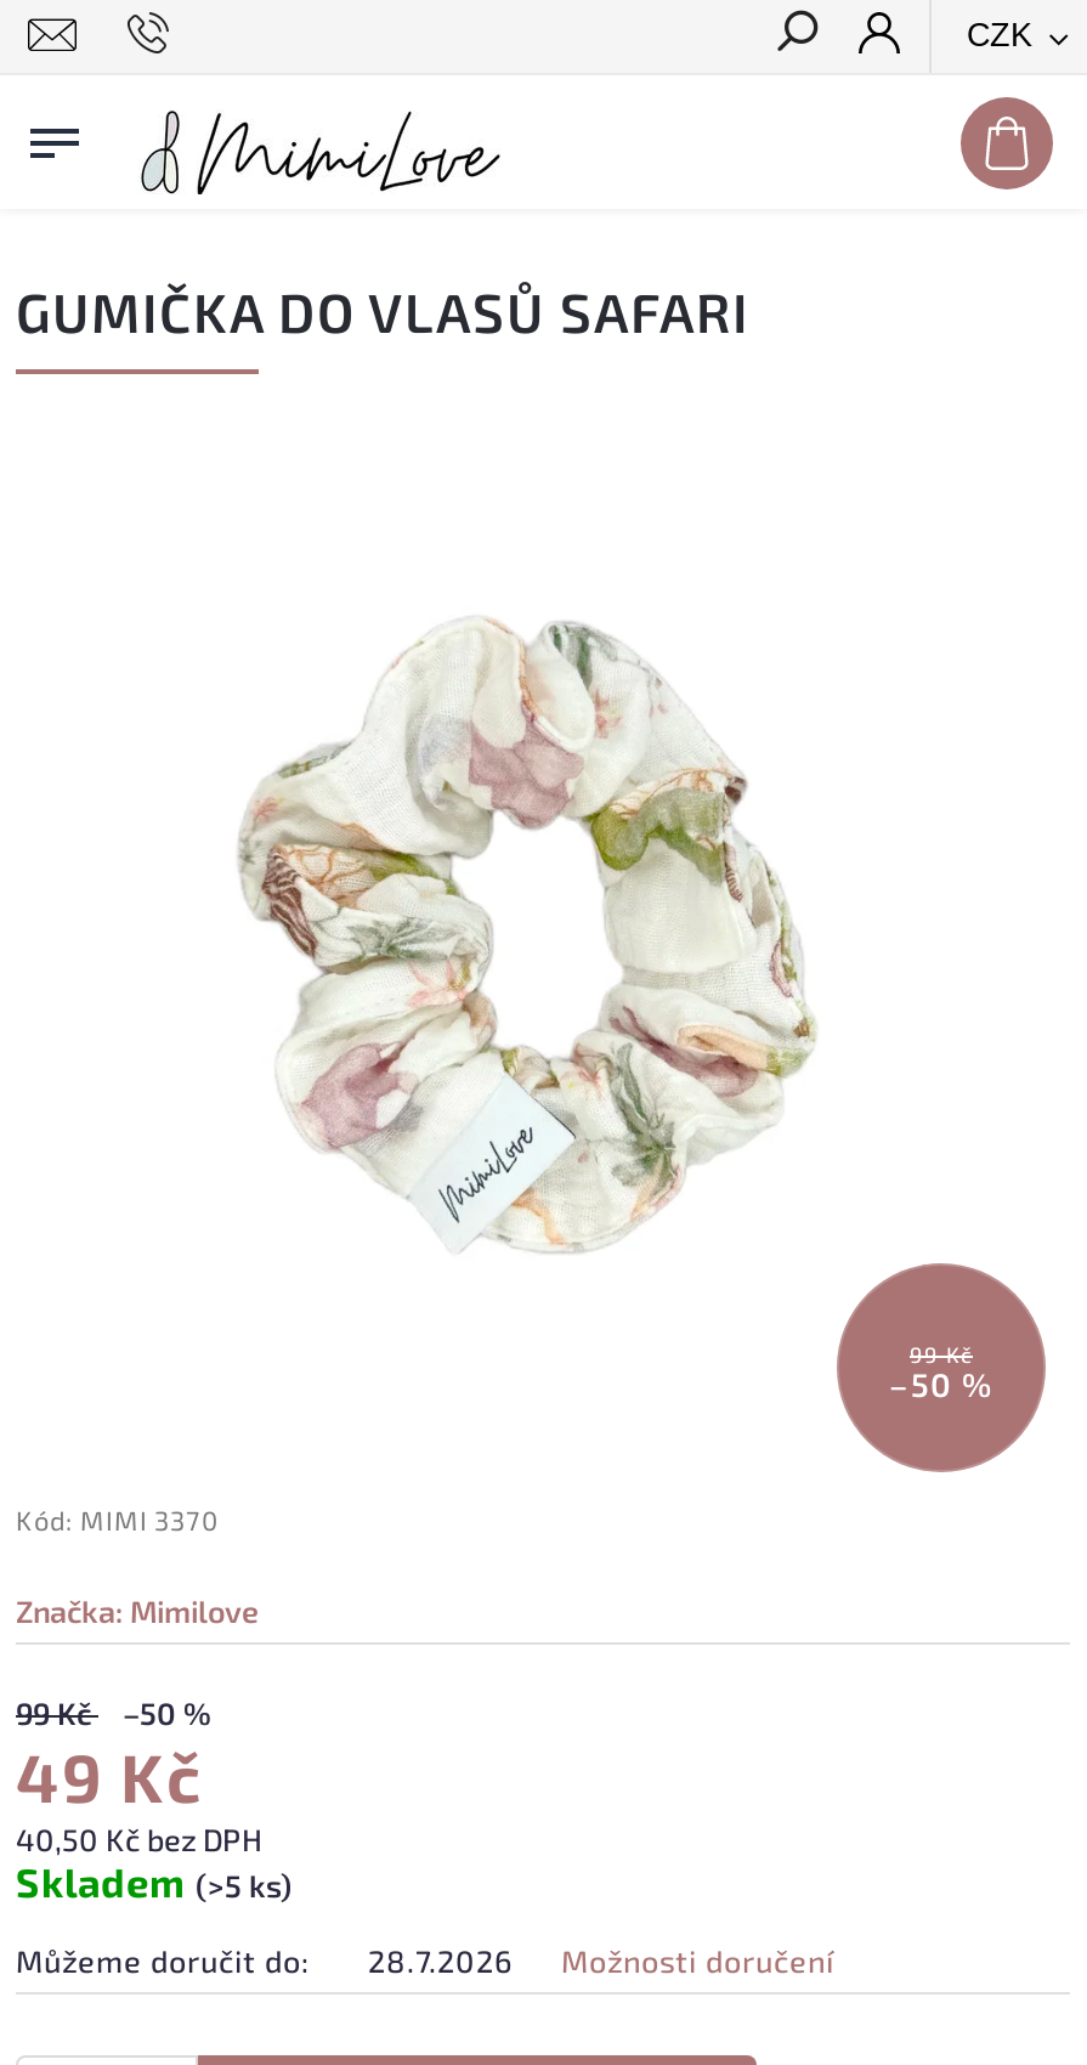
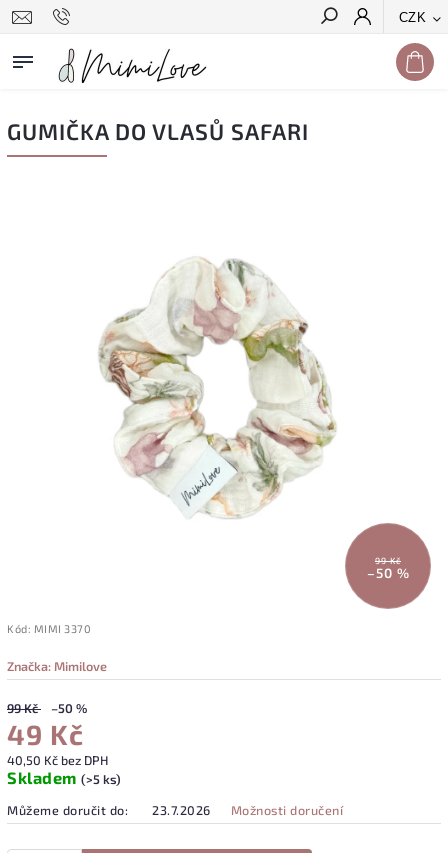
[16,1941,834,1980] Můžeme doručit do: 28.7.2026 Možnosti doručení -> [7,802,343,818] Můžeme doručit do: 23.7.2026 Možnosti doručení

